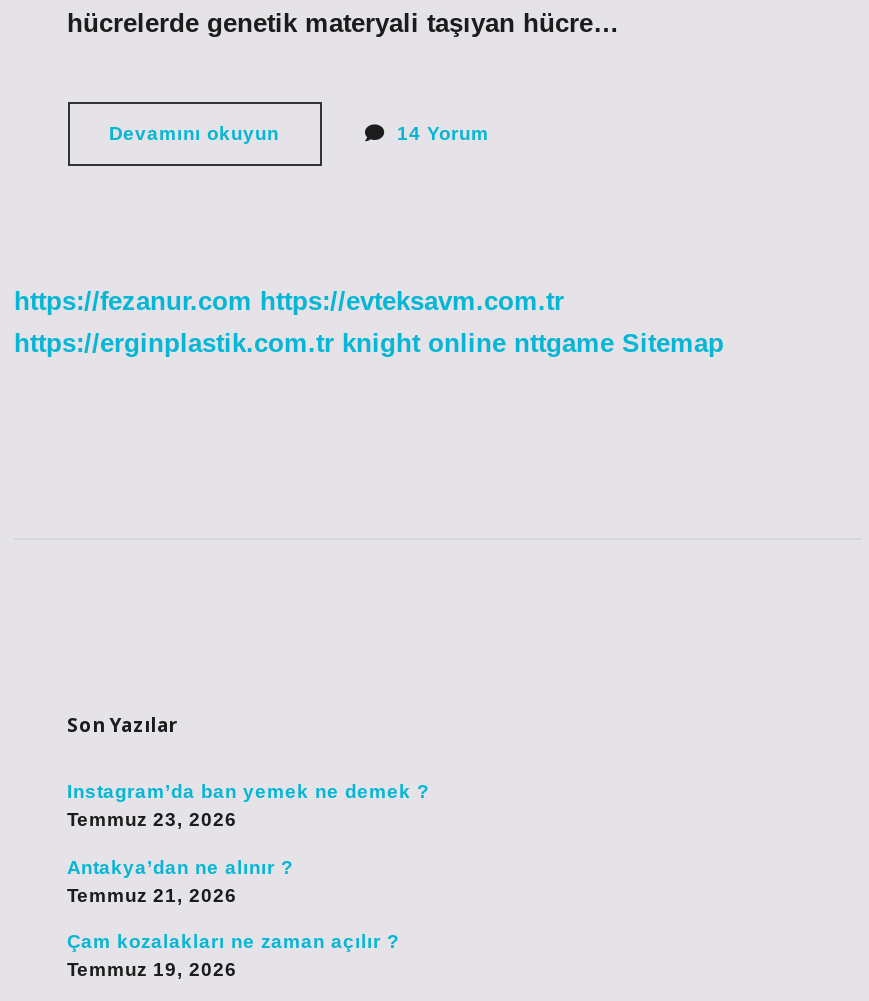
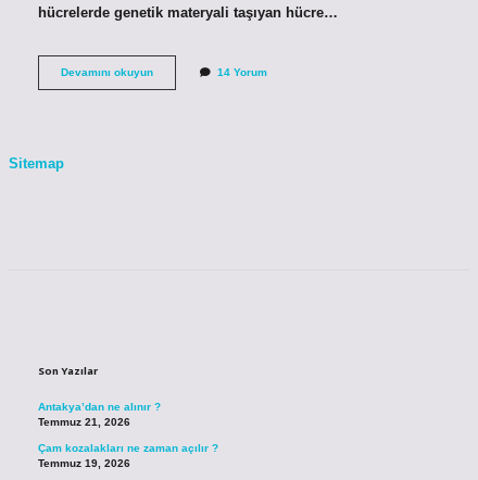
[14,287,724,359] https://fezanur.com https://evteksavm.com.tr | https://erginplastik.com.tr knight online nttgame Sitemap -> [9,156,64,172] Sitemap
[67,781,429,831] Instagram’da ban yemek ne demek ? | Temmuz 23, 2026 -> none

